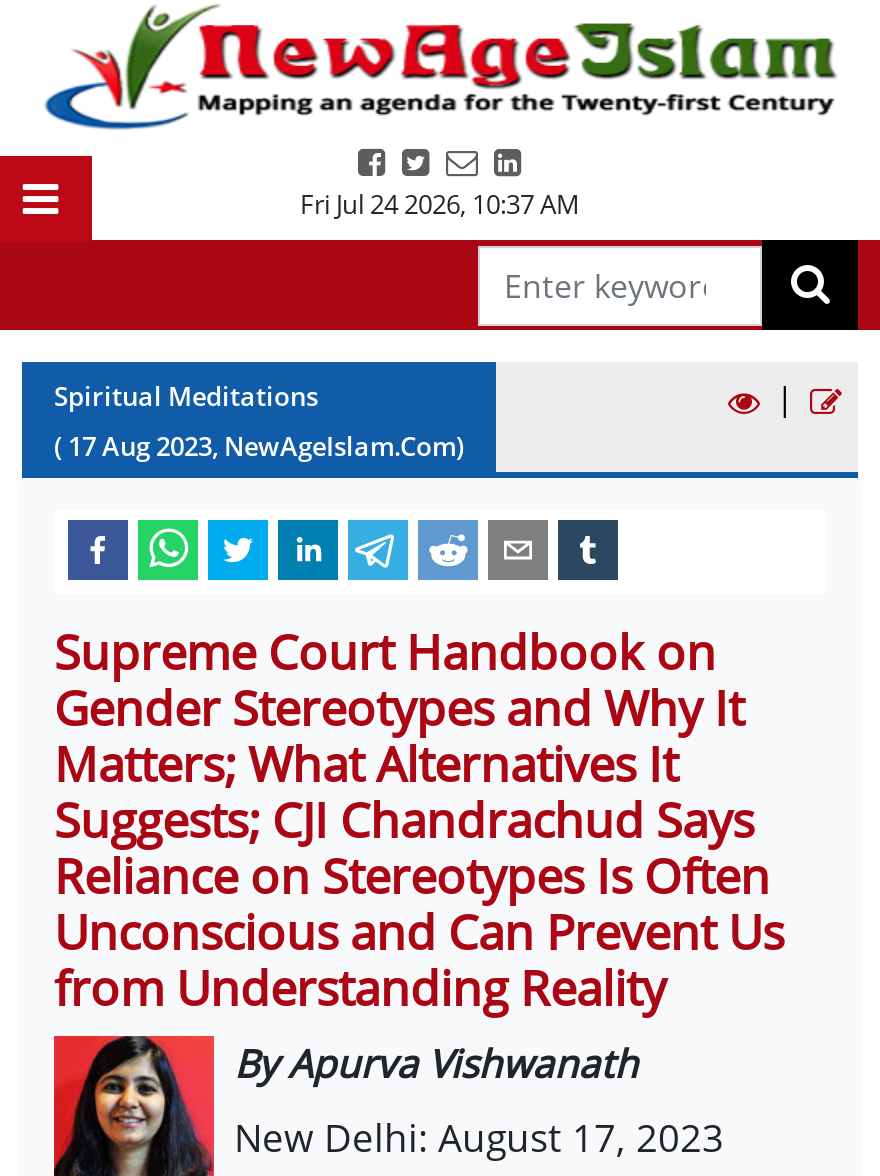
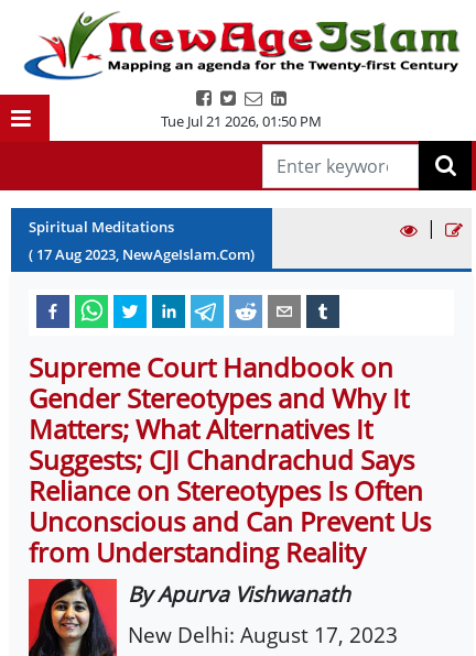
[300,186,580,222] Fri Jul 24 2026, 10:37 AM -> [161,111,322,131] Tue Jul 21 2026, 01:50 PM

